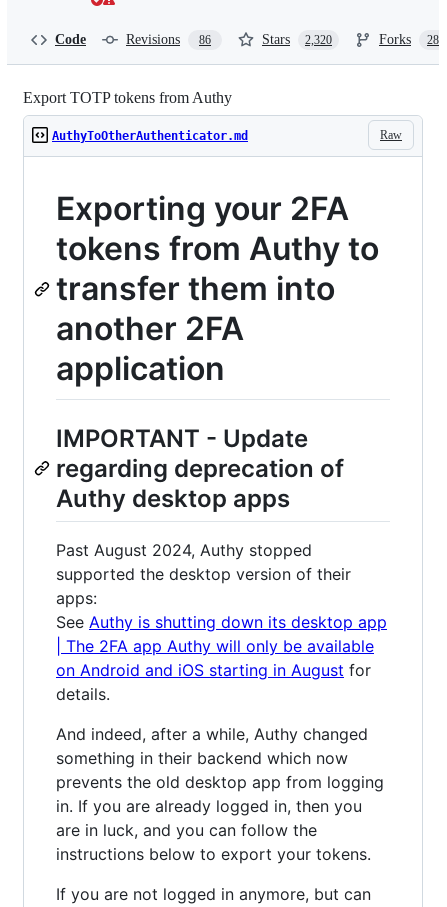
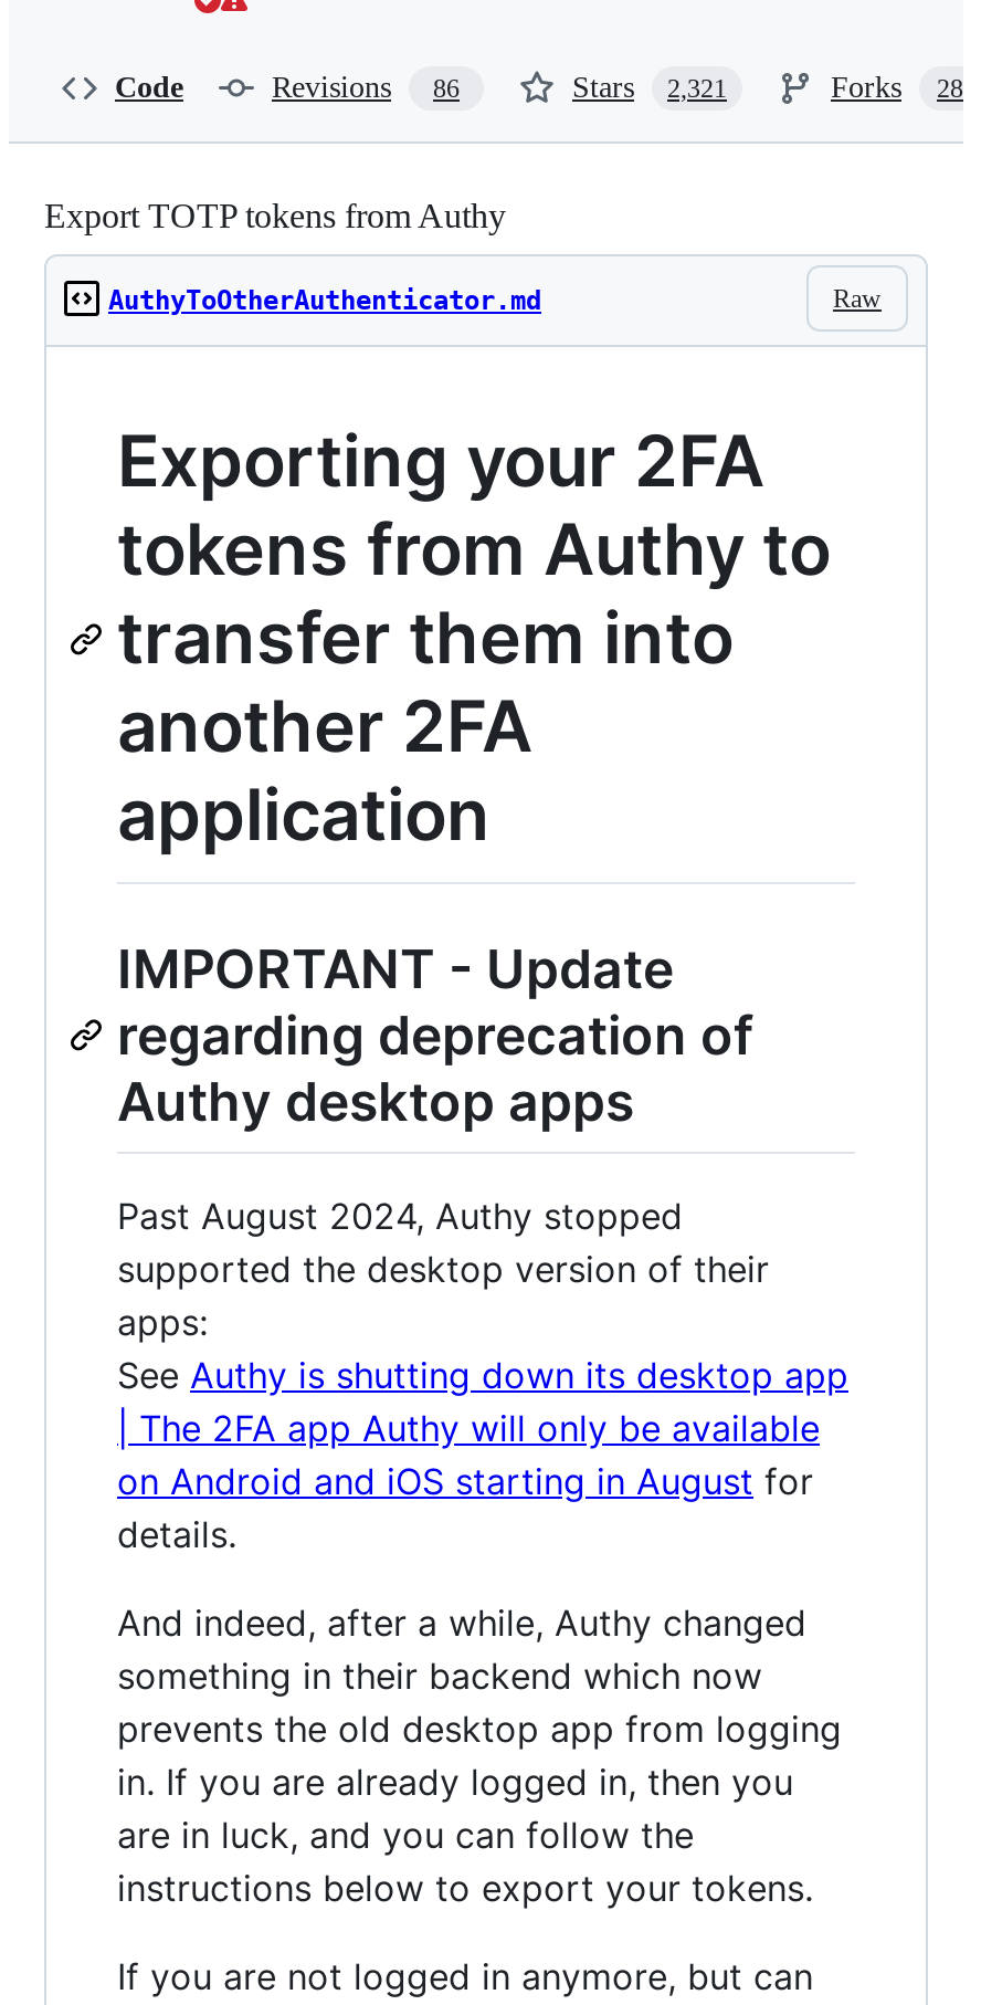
[262,32,332,47] Stars 2,320 -> [572,71,727,104] Stars 2,321

